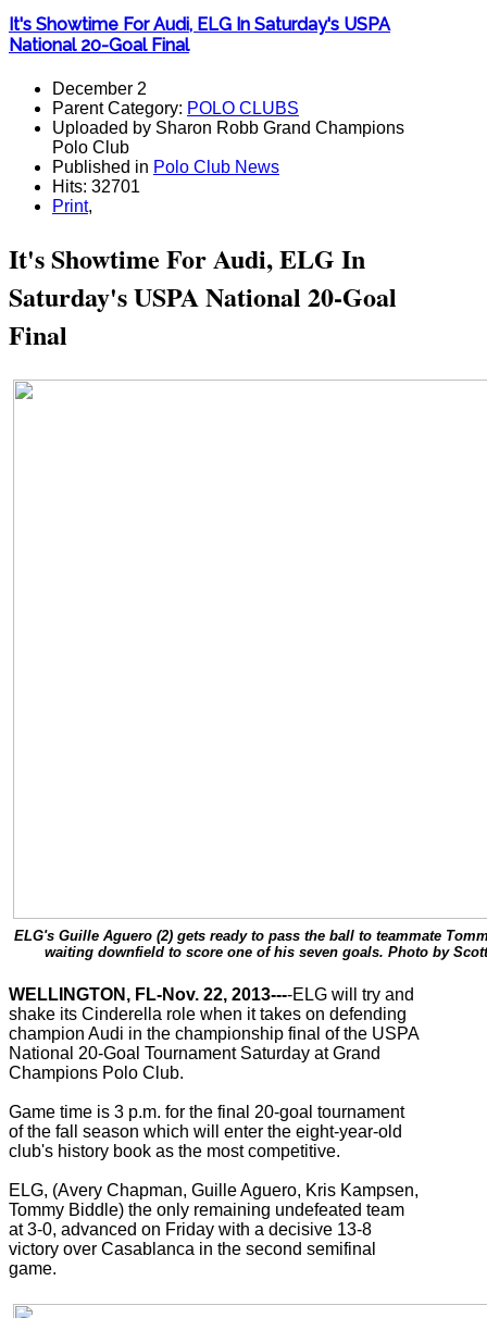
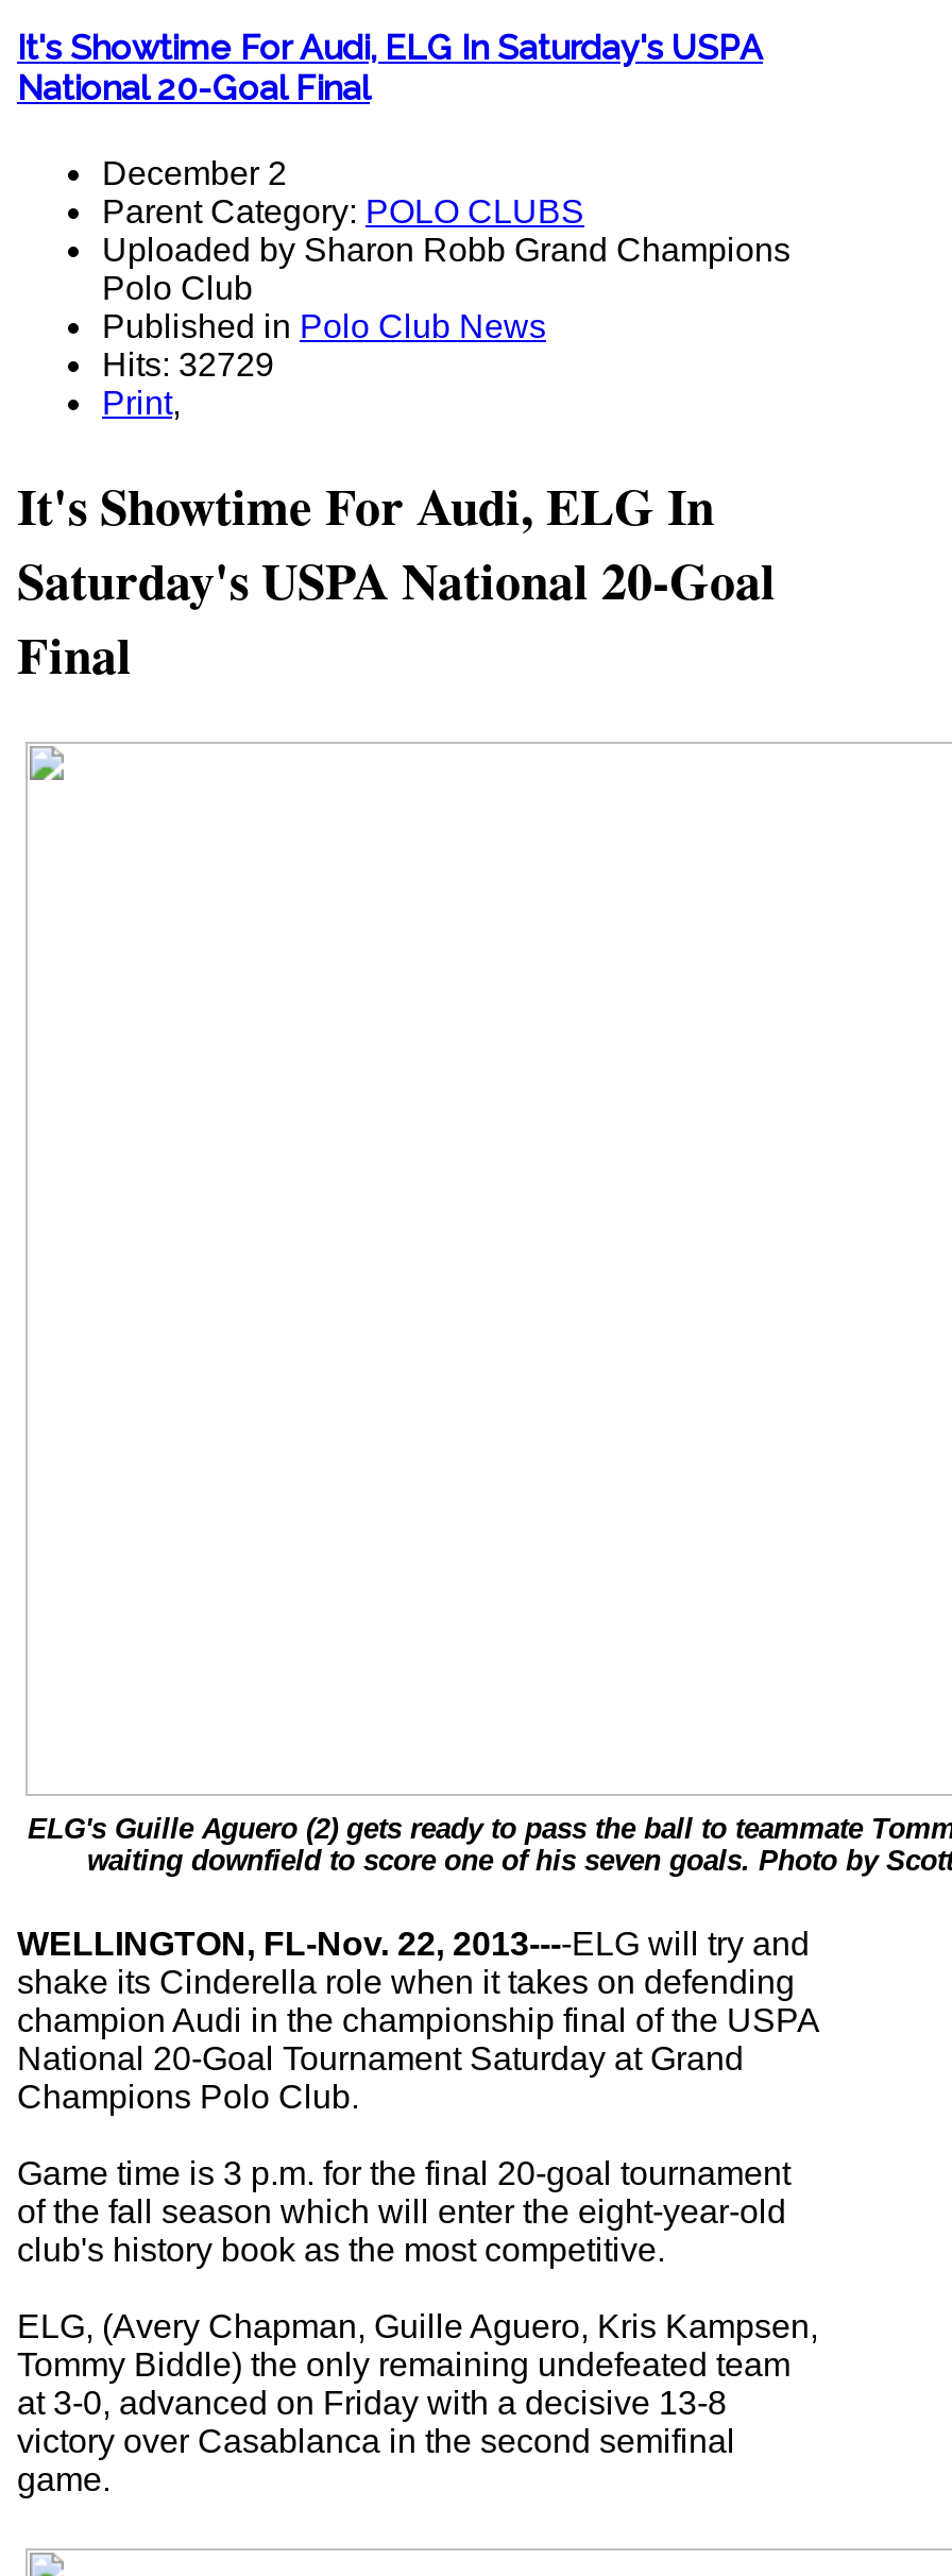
[52,177,140,195] Hits: 32701 -> [102,345,274,382] Hits: 32729

